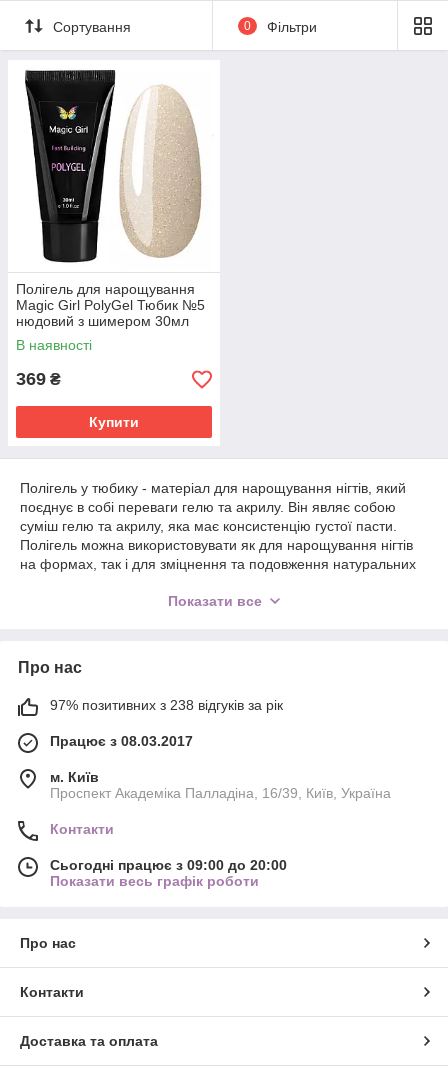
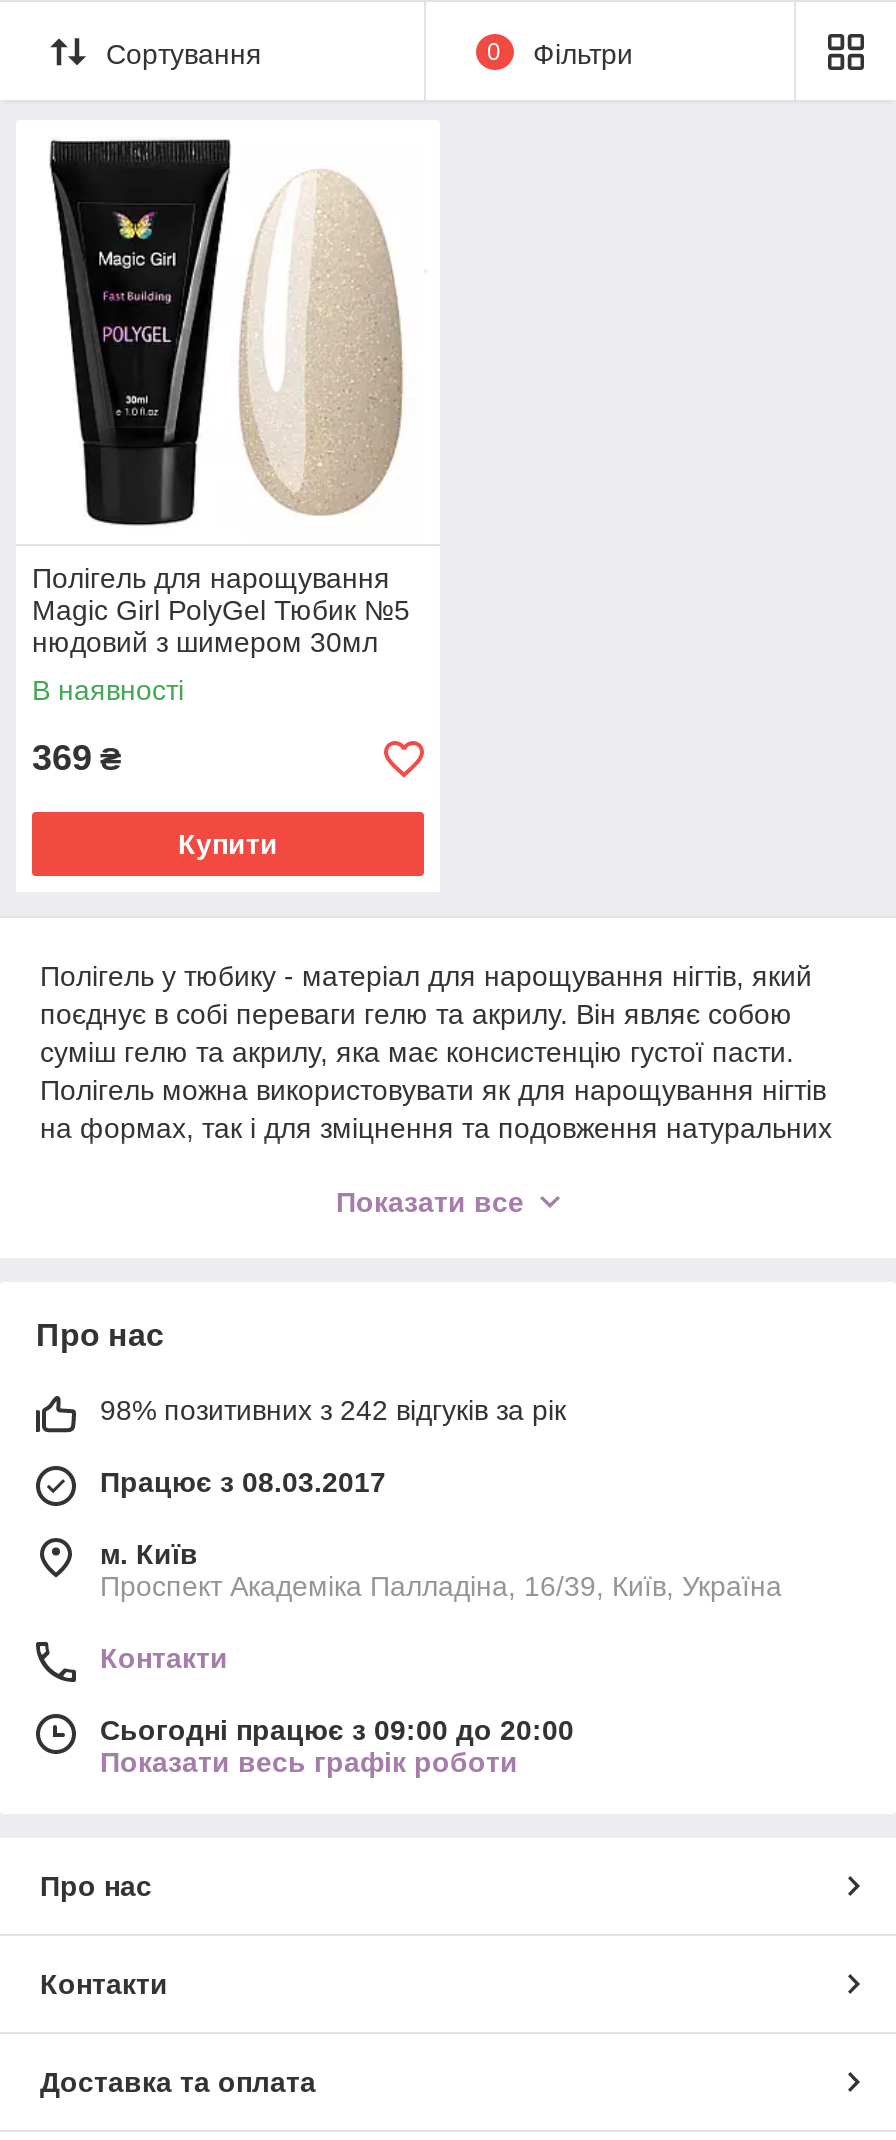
[50,697,283,713] 97% позитивних з 238 відгуків за рік -> [100,1394,566,1426] 98% позитивних з 242 відгуків за рік

